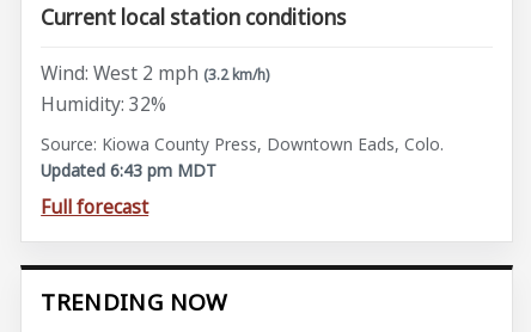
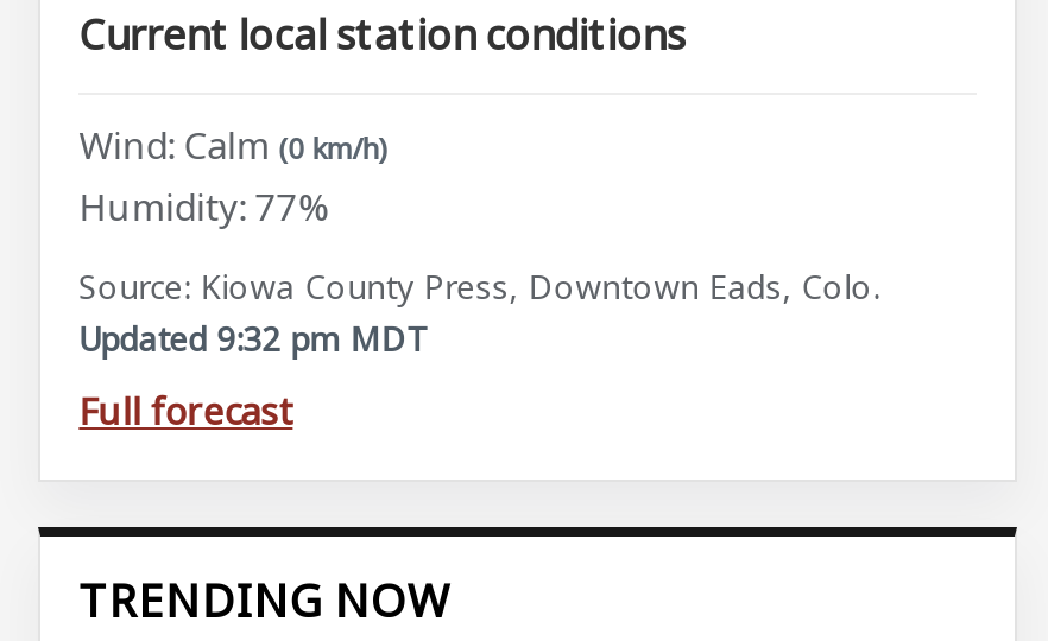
[41,60,269,117] Wind: West 2 mph (3.2 km/h) | Humidity: 32% -> [79,120,385,232] Wind: Calm (0 km/h) | Humidity: 77%
[41,158,217,181] Updated 6:43 pm MDT -> [79,315,428,360] Updated 9:32 pm MDT

